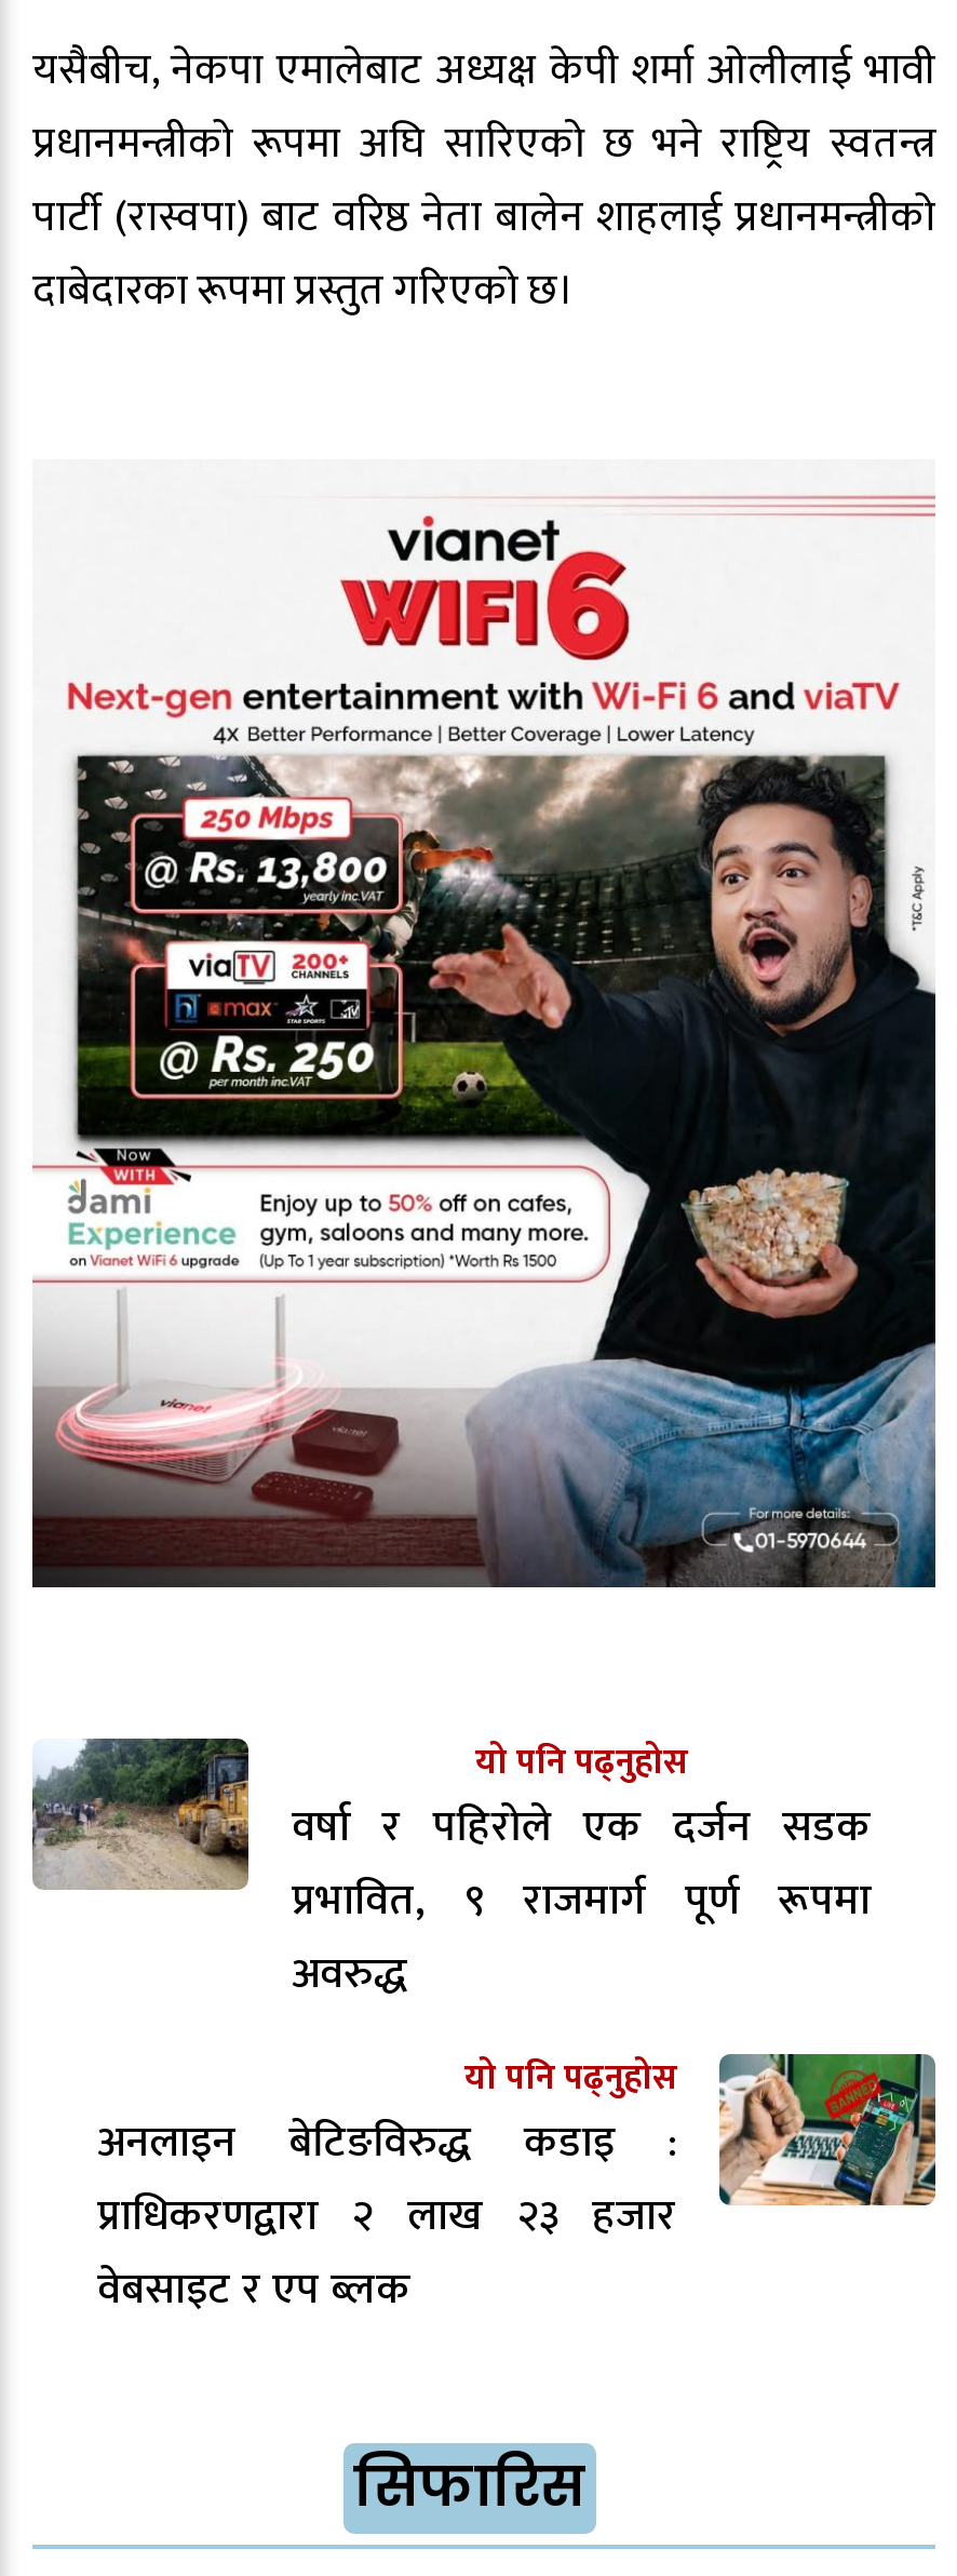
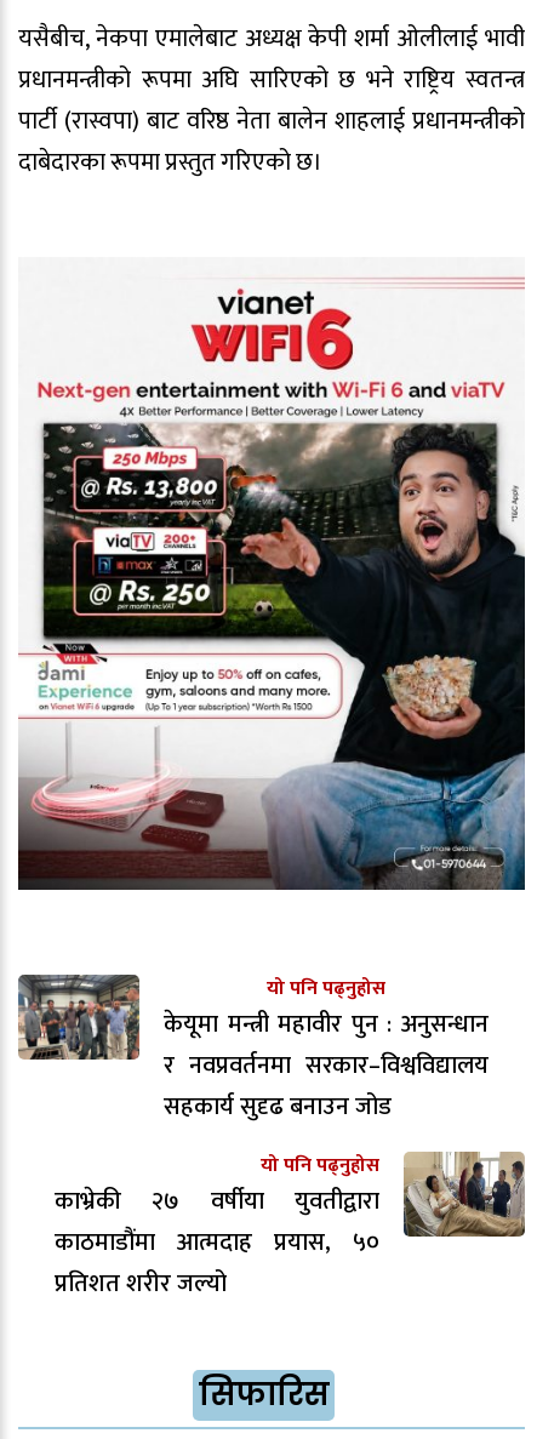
[32,1739,871,2011] [image] | वर्षा र पहिरोले एक दर्जन सडक | प्रभावित, ९ राजमार्ग पूर्ण रूपमा | अवरुद्ध -> [17,973,489,1128] [image] | केयूमा मन्त्री महावीर पुन : अनुसन्धान | र नवप्रवर्तनमा सरकार–विश्वविद्यालय | सहकार्य सुदृढ बनाउन जोड
[97,2052,938,2327] [image] | अनलाइन बेटिङविरुद्ध कडाइ : | प्राधिकरणद्वारा २ लाख २३ हजार | वेबसाइट र एप ब्लक -> [55,1150,525,1305] [image] | काभ्रेकी २७ वर्षीया युवतीद्वारा | काठमाडौंमा आत्मदाह प्रयास, ५० | प्रतिशत शरीर जल्यो

